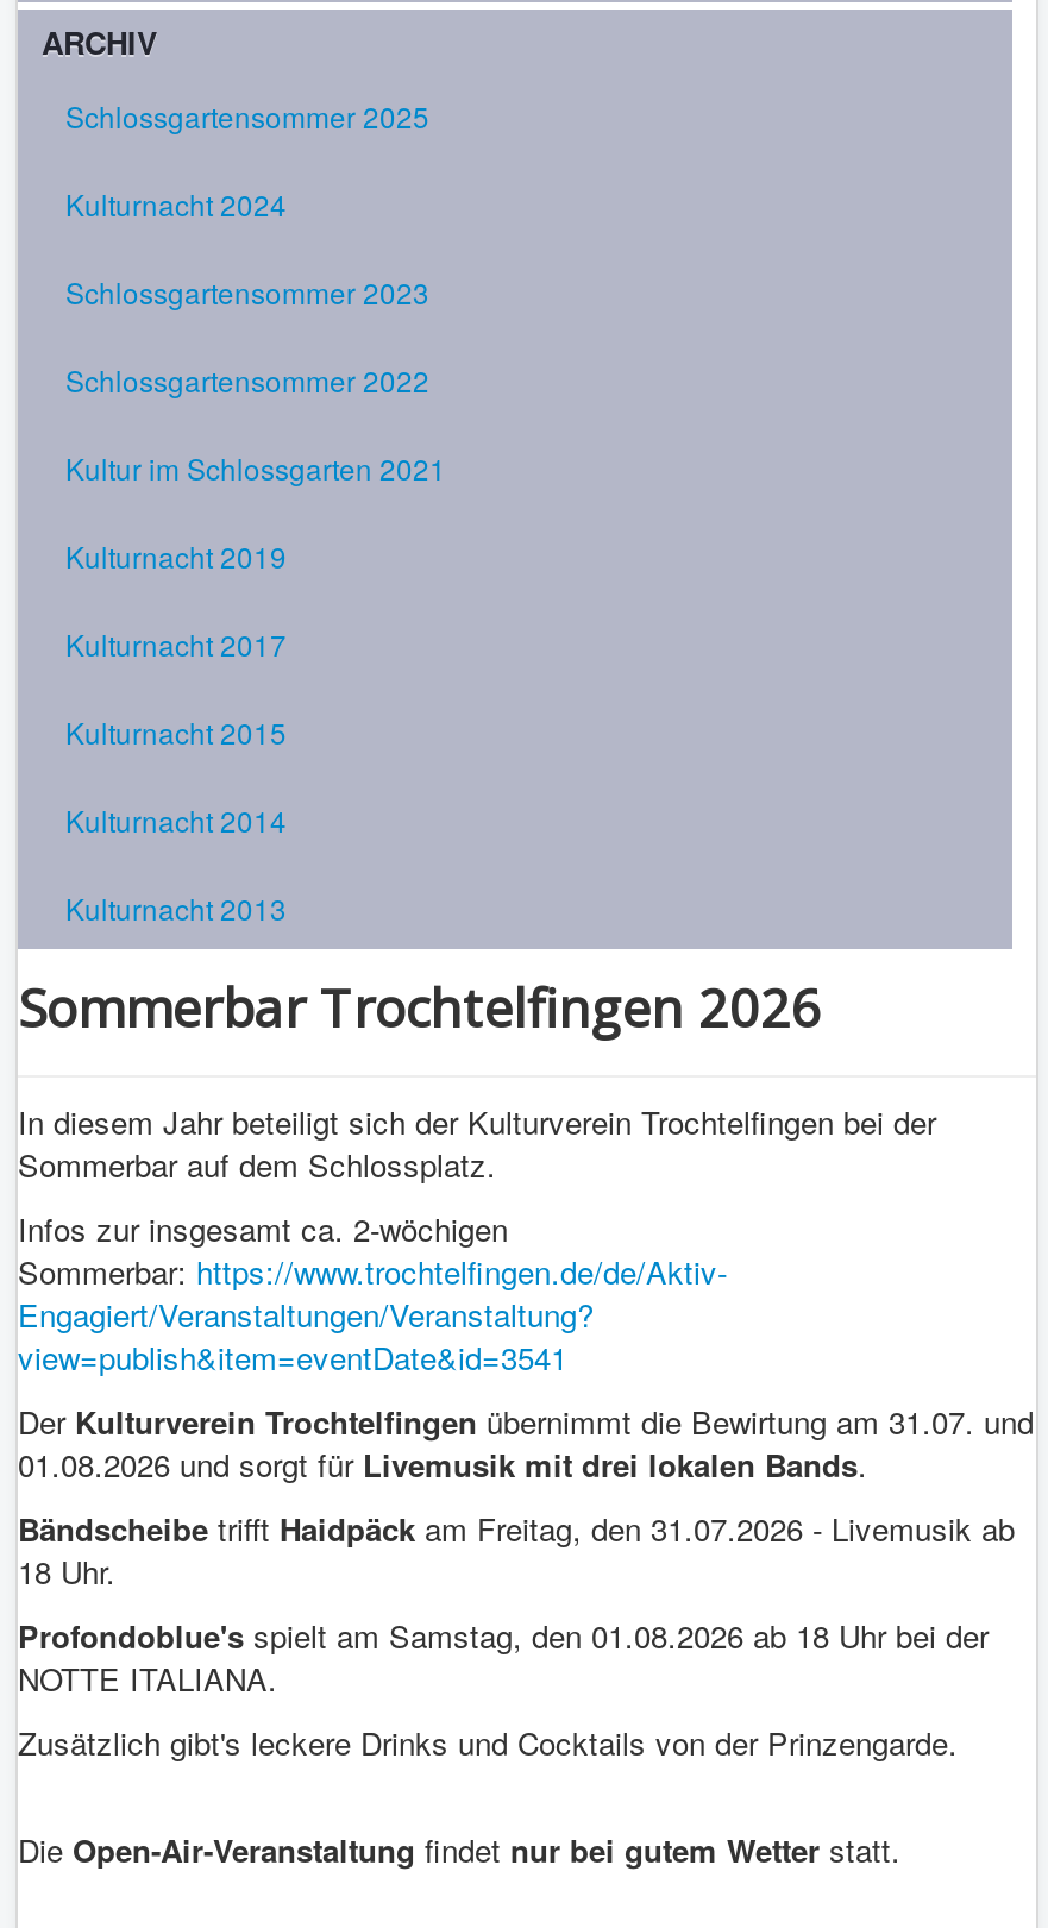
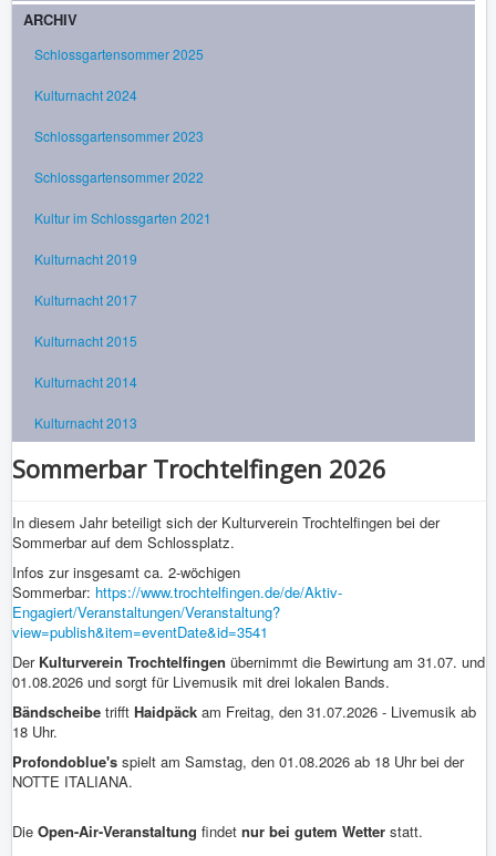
[18,1720,958,1765] Zusätzlich gibt's leckere Drinks und Cocktails von der Prinzengarde. -> none

